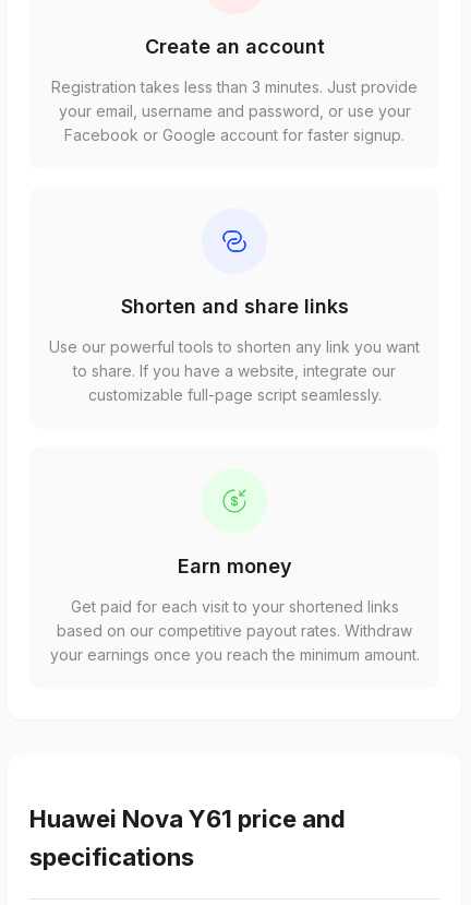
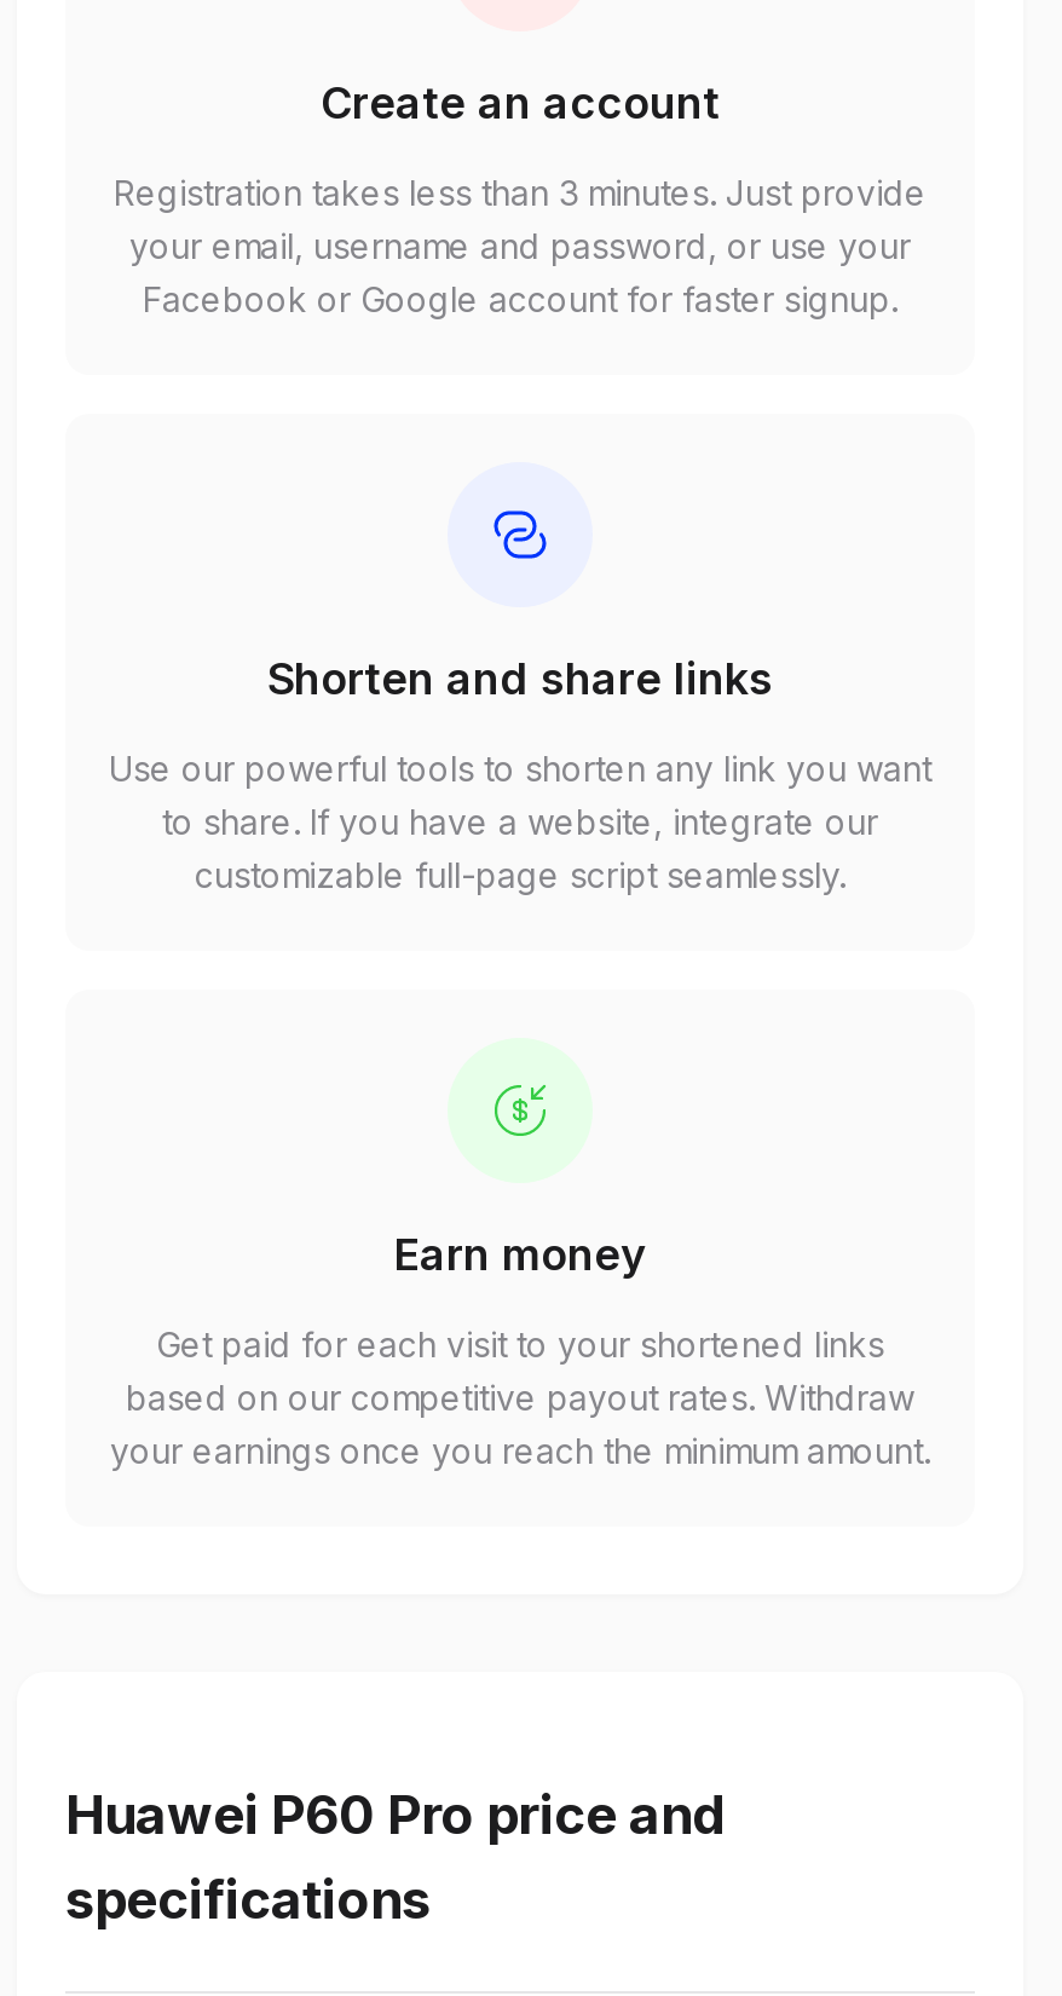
[29,805,346,833] Huawei Nova Y61 price and -> [65,1784,726,1846] Huawei P60 Pro price and

